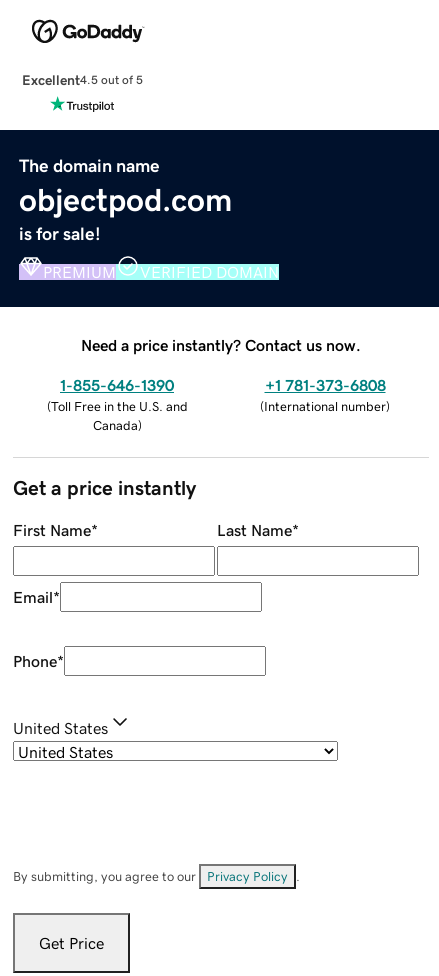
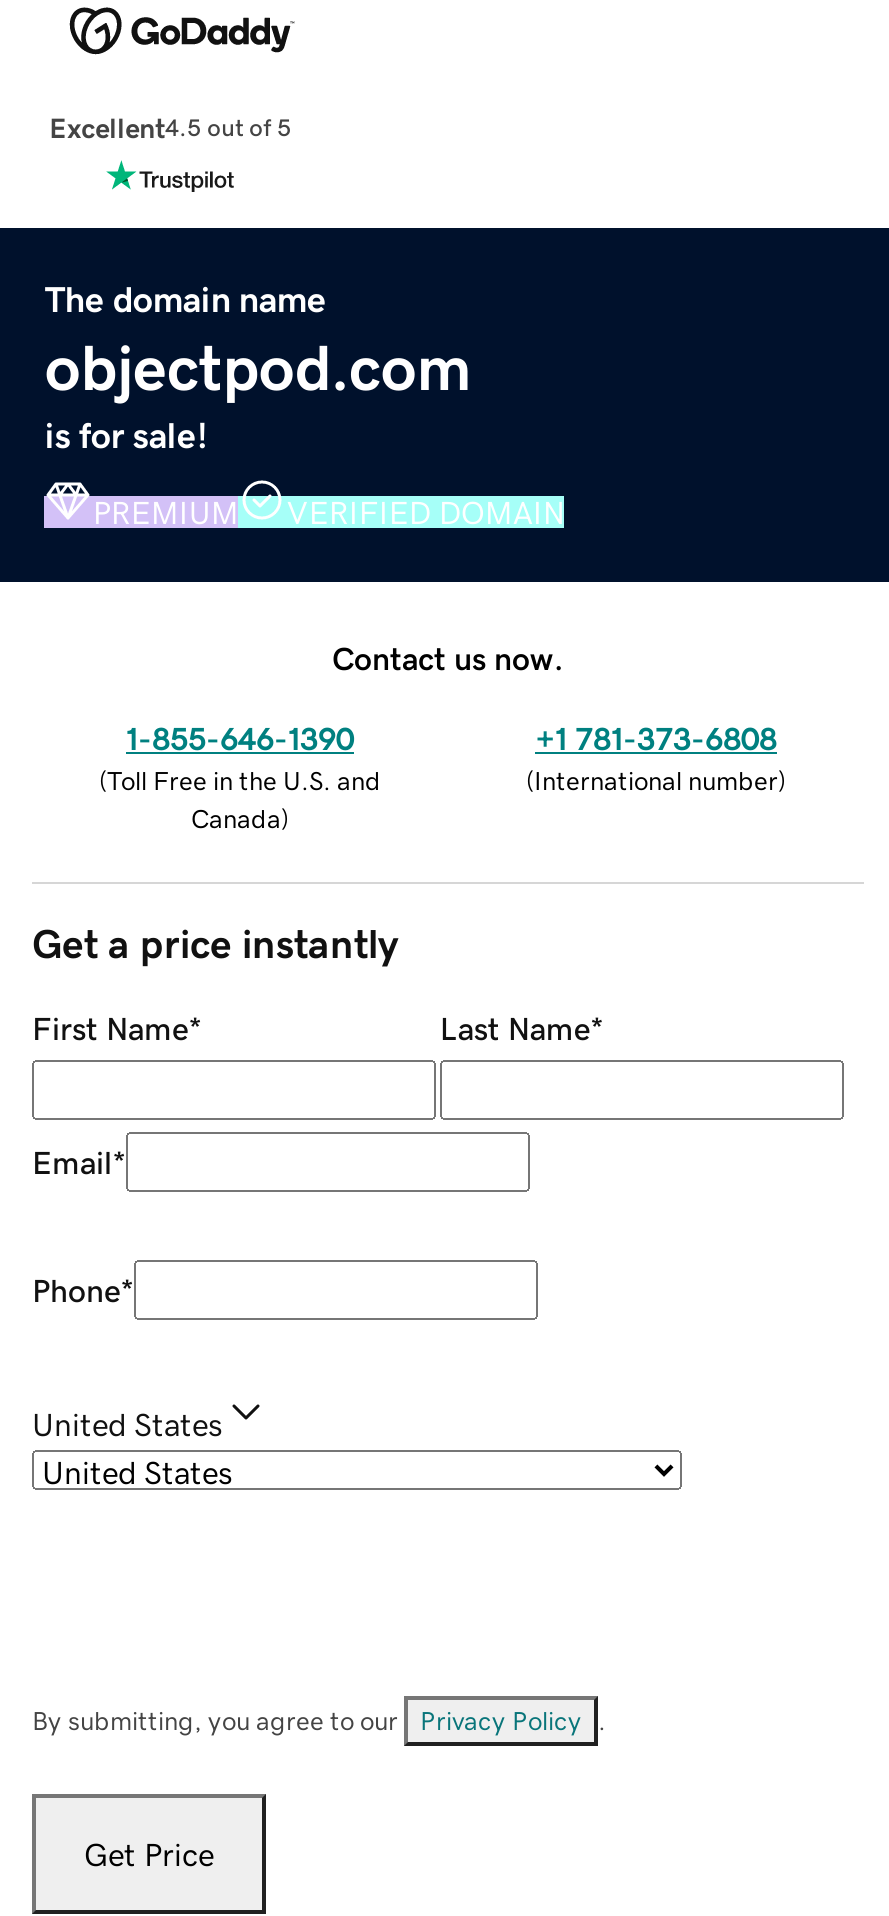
[81,337,361,353] Need a price instantly? Contact us now. -> [332,641,564,673] Contact us now.

